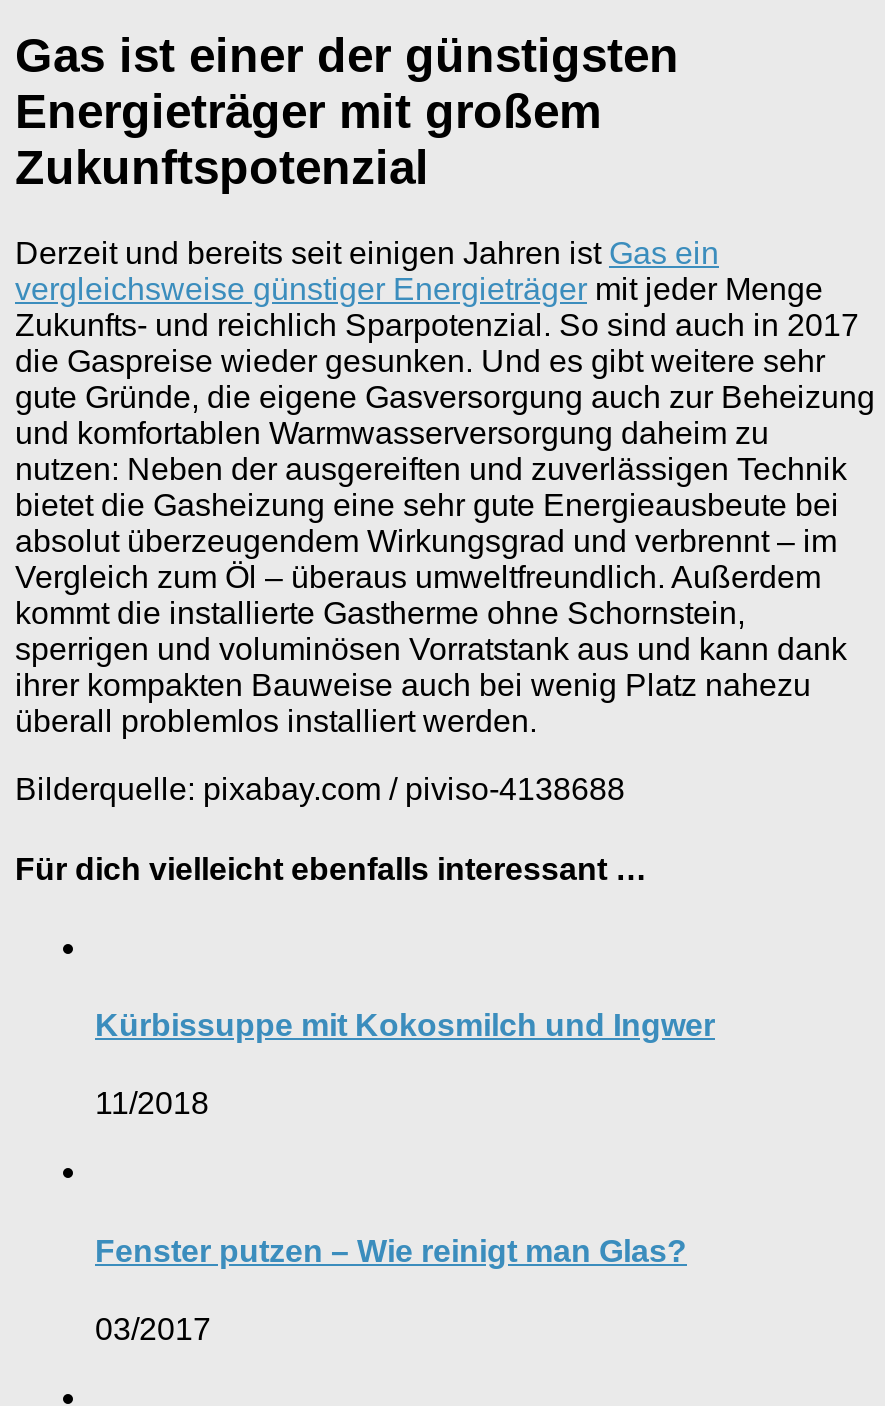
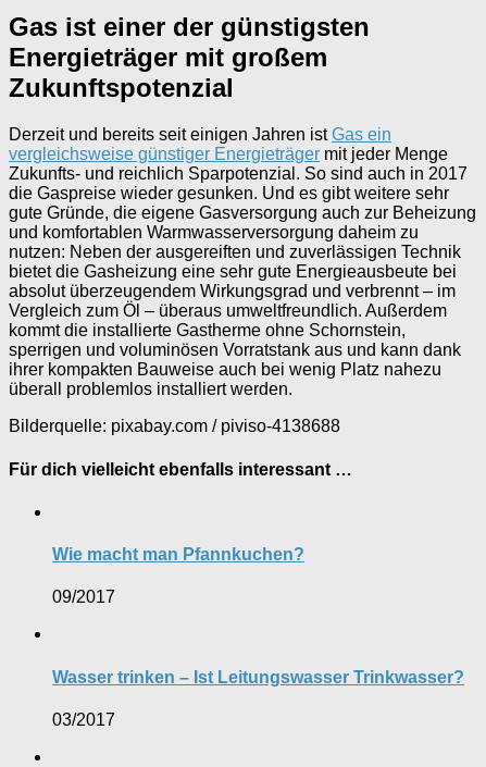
[95,1008,715,1042] Kürbissuppe mit Kokosmilch und Ingwer -> [52,545,304,564] Wie macht man Pfannkuchen?
[95,1087,209,1121] 11/2018 -> [52,588,115,606] 09/2017
[95,1233,687,1267] Fenster putzen – Wie reinigt man Glas? -> [52,668,464,686] Wasser trinken – Ist Leitungswasser Trinkwasser?

